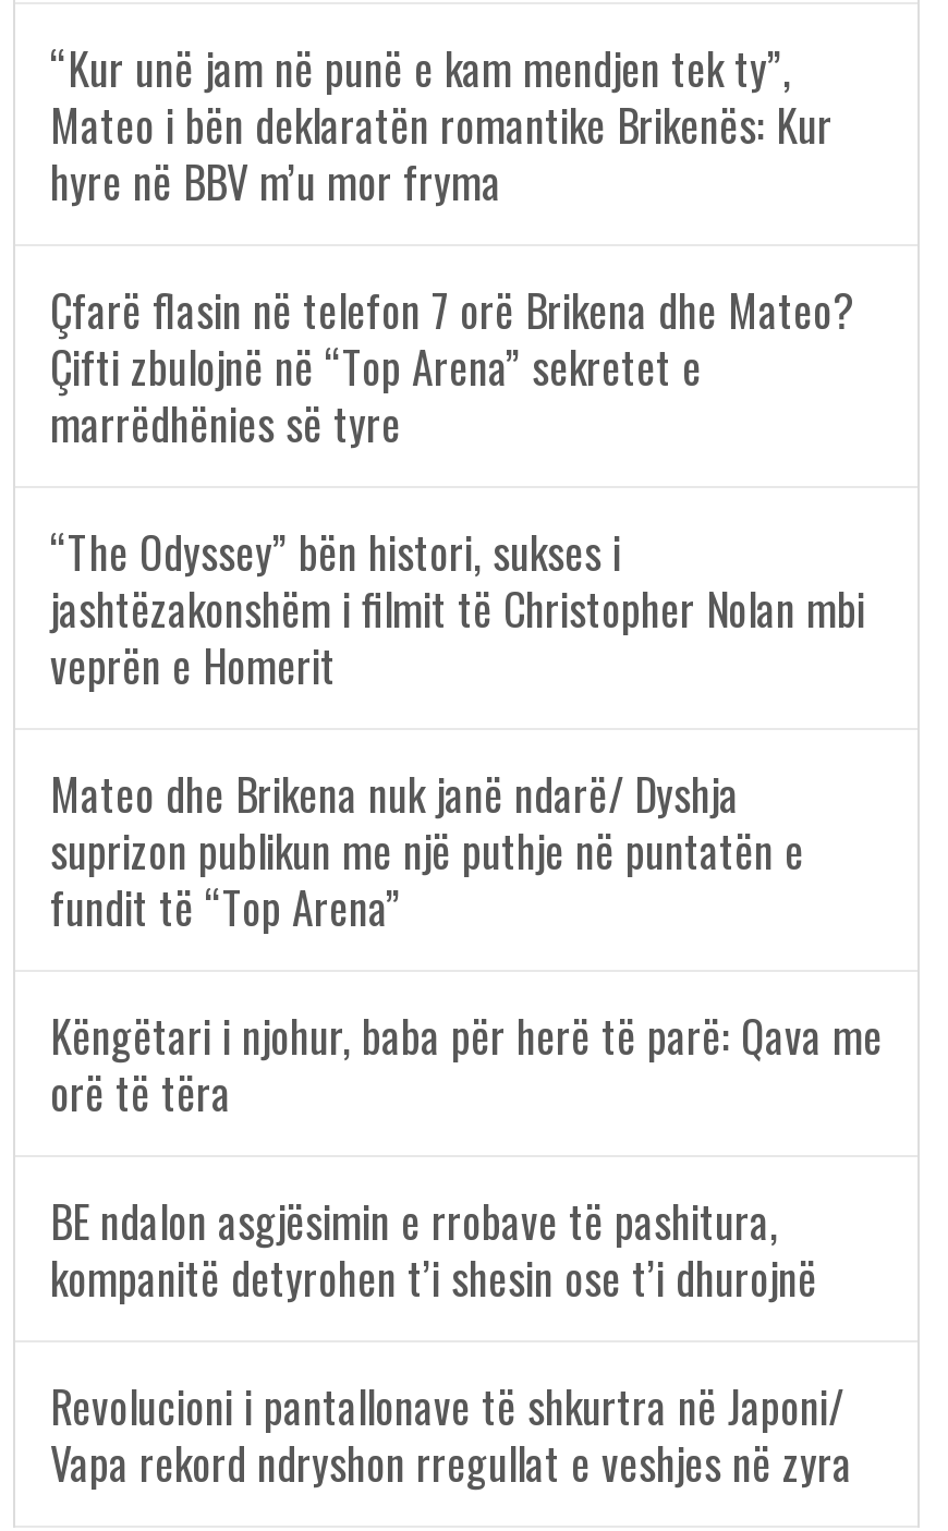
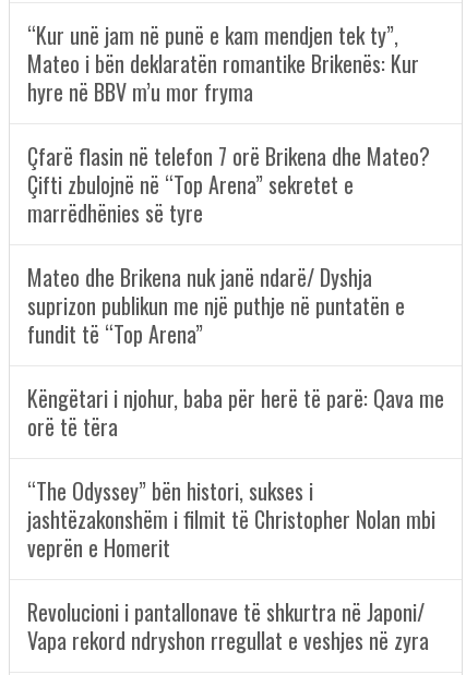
moved [50,518,865,697] -> [27,474,435,564]: “The Odyssey” bën histori, sukses i | jashtëzakonshëm i filmit të Christopher Nolan mbi | veprën e Homerit
moved [50,760,883,1124] -> [27,260,444,443]: Mateo dhe Brikena nuk janë ndarë/ Dyshja | suprizon publikun me një puthje në puntatën e | fundit të “Top Arena” | Këngëtari i njohur, baba për herë të parë: Qava me | orë të tëra
[50,1187,817,1309] BE ndalon asgjësimin e rrobave të pashitura, | kompanitë detyrohen t’i shesin ose t’i dhurojnë -> none

